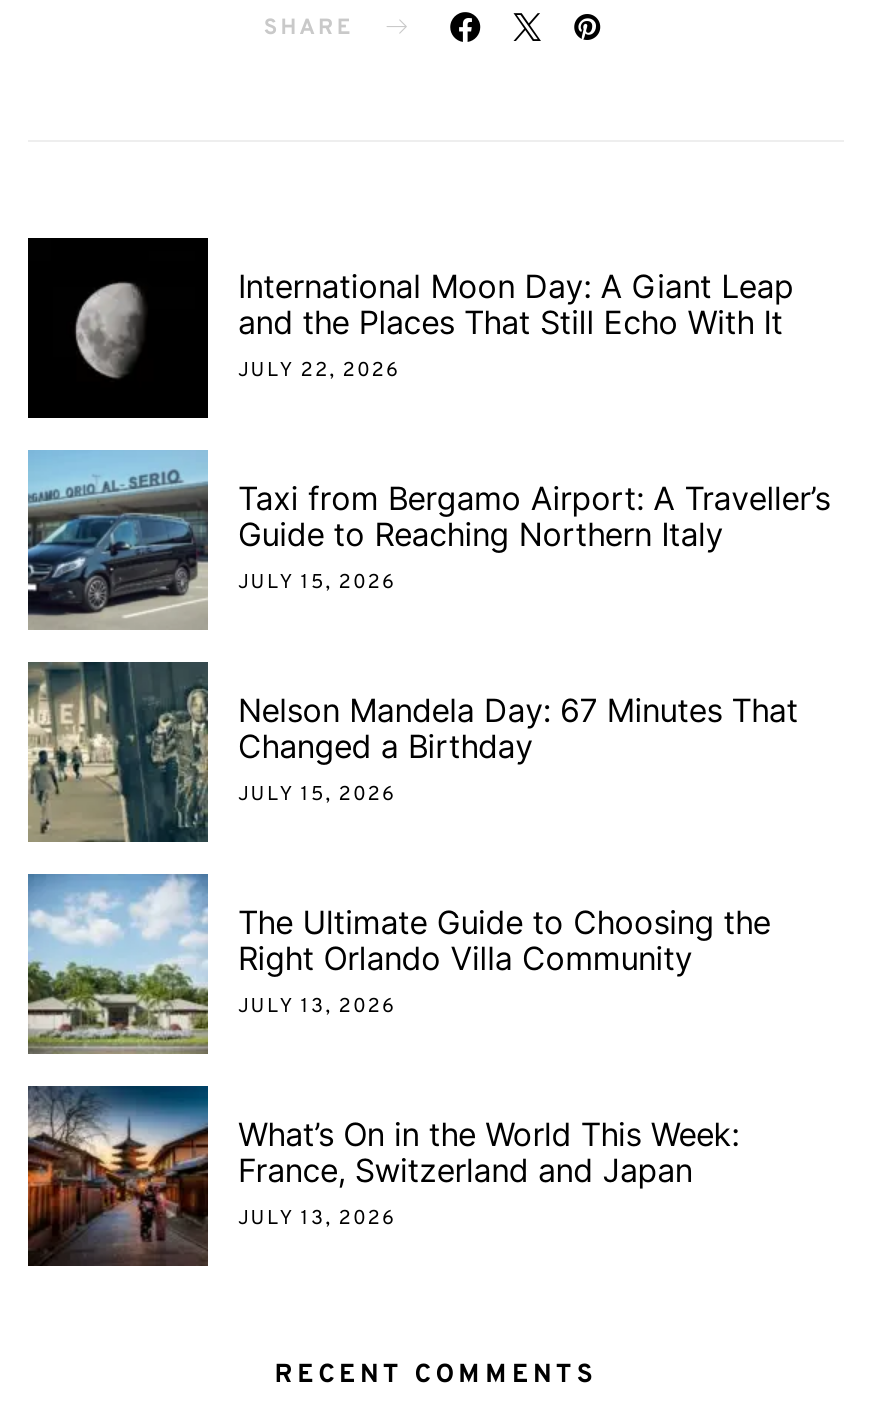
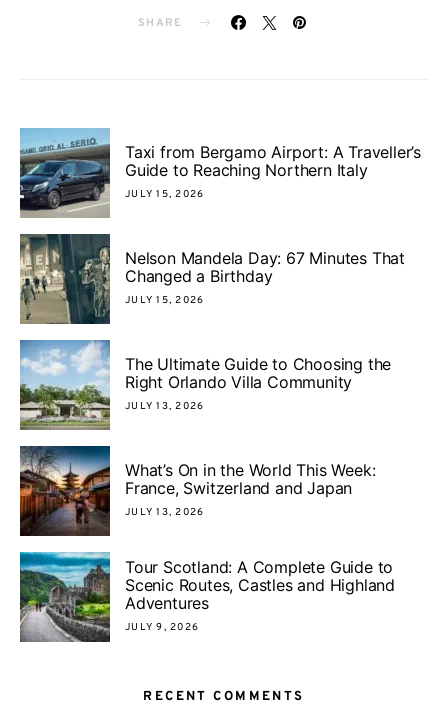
[26,236,794,418] [image] | International Moon Day: A Giant Leap | and the Places That Still Echo With It | JULY 22, 2026 -> none
moved [24,458,830,1233] -> [18,132,421,519]: [image] | Taxi from Bergamo Airport: A Traveller’s | Guide to Reaching Northern Italy | ... | France, Switzerland and Japan | JULY 13, 2026
none -> [19,551,395,643] [image] | Tour Scotland: A Complete Guide to | Scenic Routes, Castles and Highland | Adventures | JULY 9, 2026

